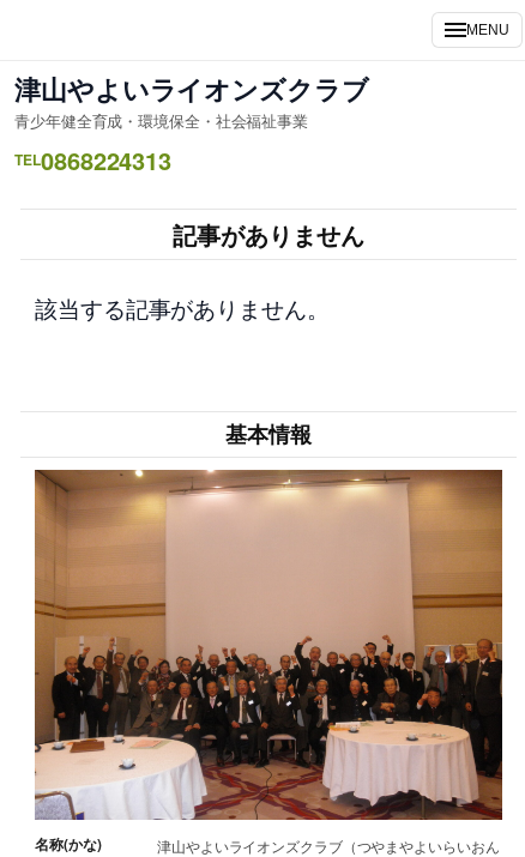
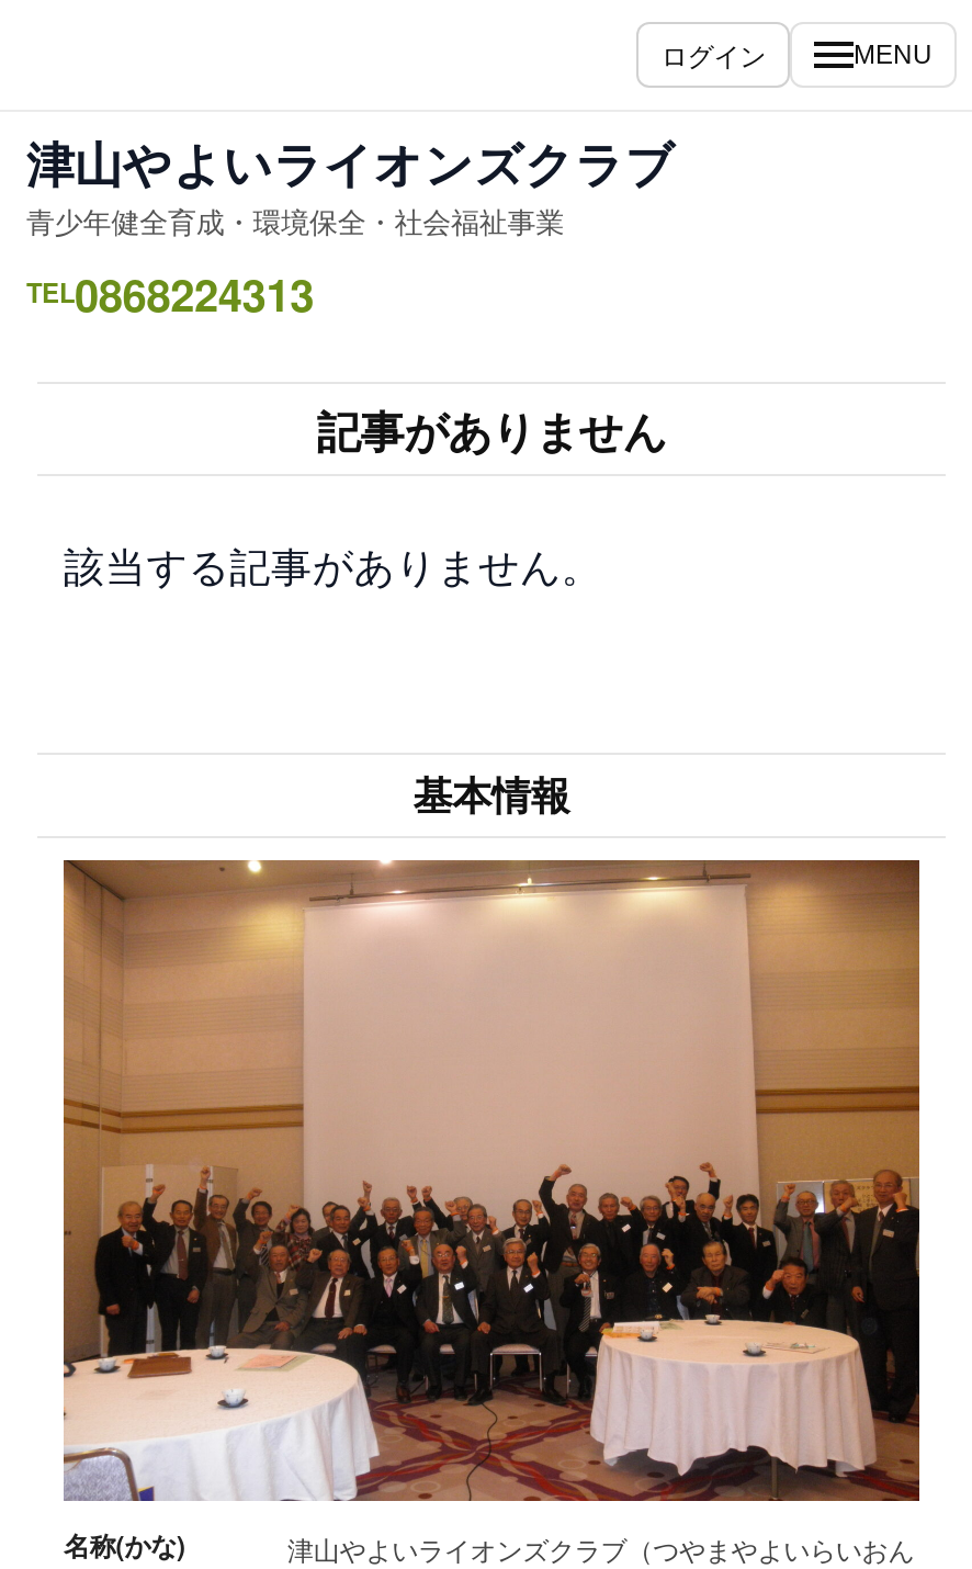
none -> [661,35,766,72] ログイン

